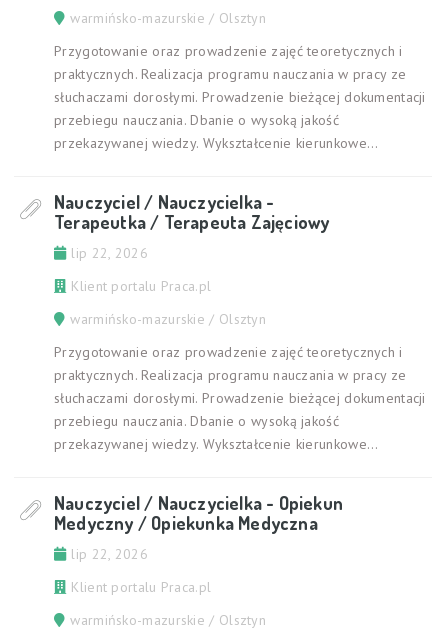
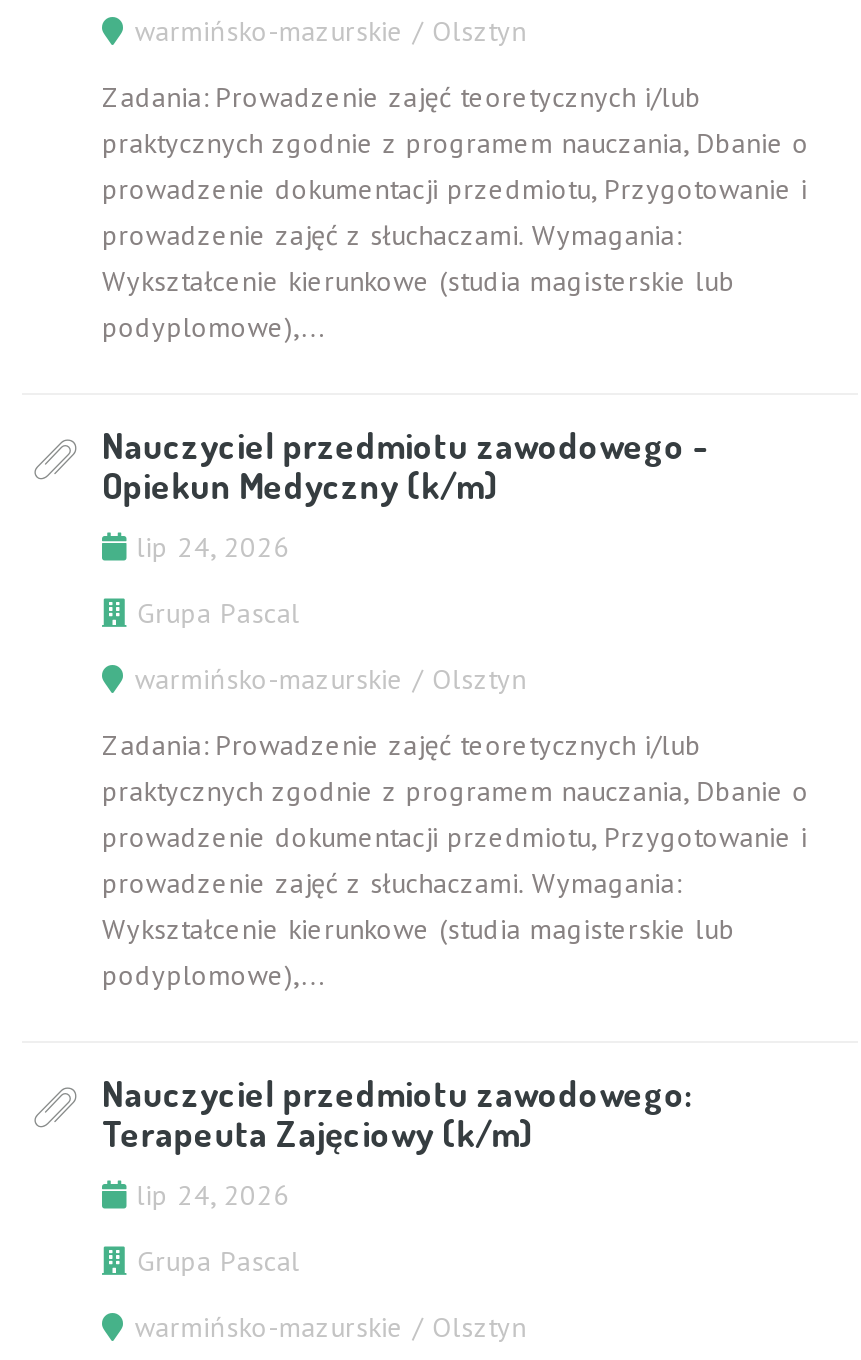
[54,42,426,152] Przygotowanie oraz prowadzenie zajęć teoretycznych i | praktycznych. Realizacja programu nauczania w pracy ze | słuchaczami dorosłymi. Prowadzenie bieżącej dokumentacji | przebiegu nauczania. Dbanie o wysoką jakość | przekazywanej wiedzy. Wykształcenie kierunkowe... -> [102,79,809,345] Zadania: Prowadzenie zajęć teoretycznych i/lub | praktycznych zgodnie z programem nauczania, Dbanie o | prowadzenie dokumentacji przedmiotu, Przygotowanie i | prowadzenie zajęć z słuchaczami. Wymagania: | Wykształcenie kierunkowe (studia magisterskie lub | podyplomowe),...
[54,191,329,233] Nauczyciel / Nauczycielka - | Terapeutka / Terapeuta Zajęciowy -> [102,423,710,507] Nauczyciel przedmiotu zawodowego - | Opiekun Medyczny (k/m)
[71,244,148,262] lip 22, 2026 -> [137,529,290,565] lip 24, 2026
[71,277,211,295] Klient portalu Praca.pl -> [137,595,300,631] Grupa Pascal
[54,343,426,453] Przygotowanie oraz prowadzenie zajęć teoretycznych i | praktycznych. Realizacja programu nauczania w pracy ze | słuchaczami dorosłymi. Prowadzenie bieżącej dokumentacji | przebiegu nauczania. Dbanie o wysoką jakość | przekazywanej wiedzy. Wykształcenie kierunkowe... -> [102,727,809,993] Zadania: Prowadzenie zajęć teoretycznych i/lub | praktycznych zgodnie z programem nauczania, Dbanie o | prowadzenie dokumentacji przedmiotu, Przygotowanie i | prowadzenie zajęć z słuchaczami. Wymagania: | Wykształcenie kierunkowe (studia magisterskie lub | podyplomowe),...
[54,492,343,534] Nauczyciel / Nauczycielka - Opiekun | Medyczny / Opiekunka Medyczna -> [102,1071,693,1155] Nauczyciel przedmiotu zawodowego: | Terapeuta Zajęciowy (k/m)
[71,545,148,563] lip 22, 2026 -> [137,1177,290,1213] lip 24, 2026
[71,578,211,596] Klient portalu Praca.pl -> [137,1243,300,1279] Grupa Pascal

